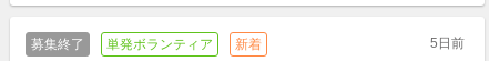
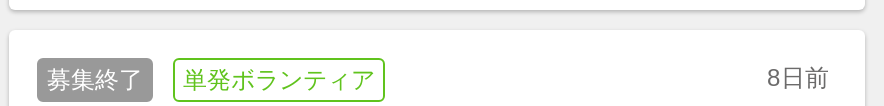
[235,35,465,52] 新着 | 5日前 -> [767,63,829,91] 8日前

